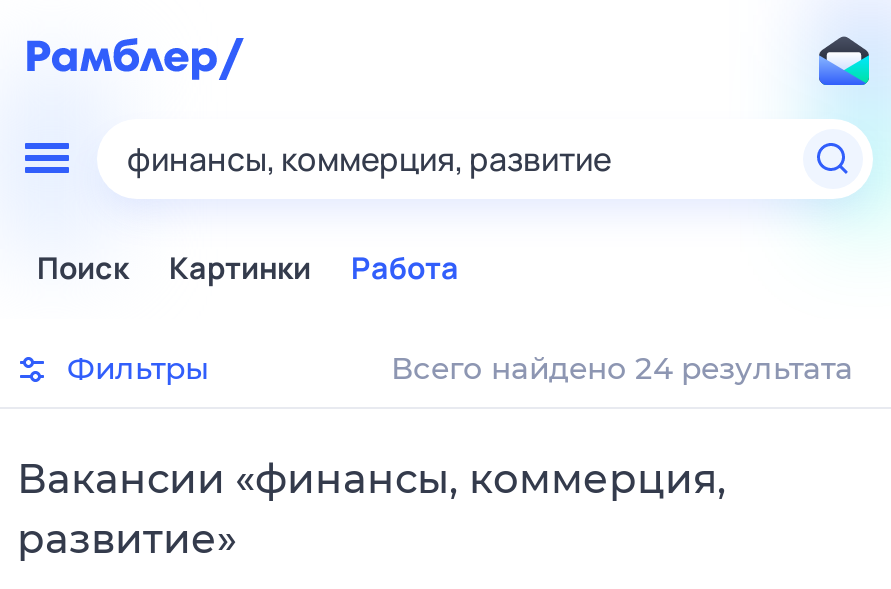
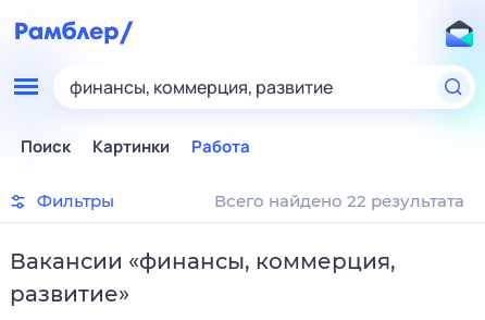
[391,349,853,387] Всего найдено 24 результата -> [214,190,464,211] Всего найдено 22 результата

